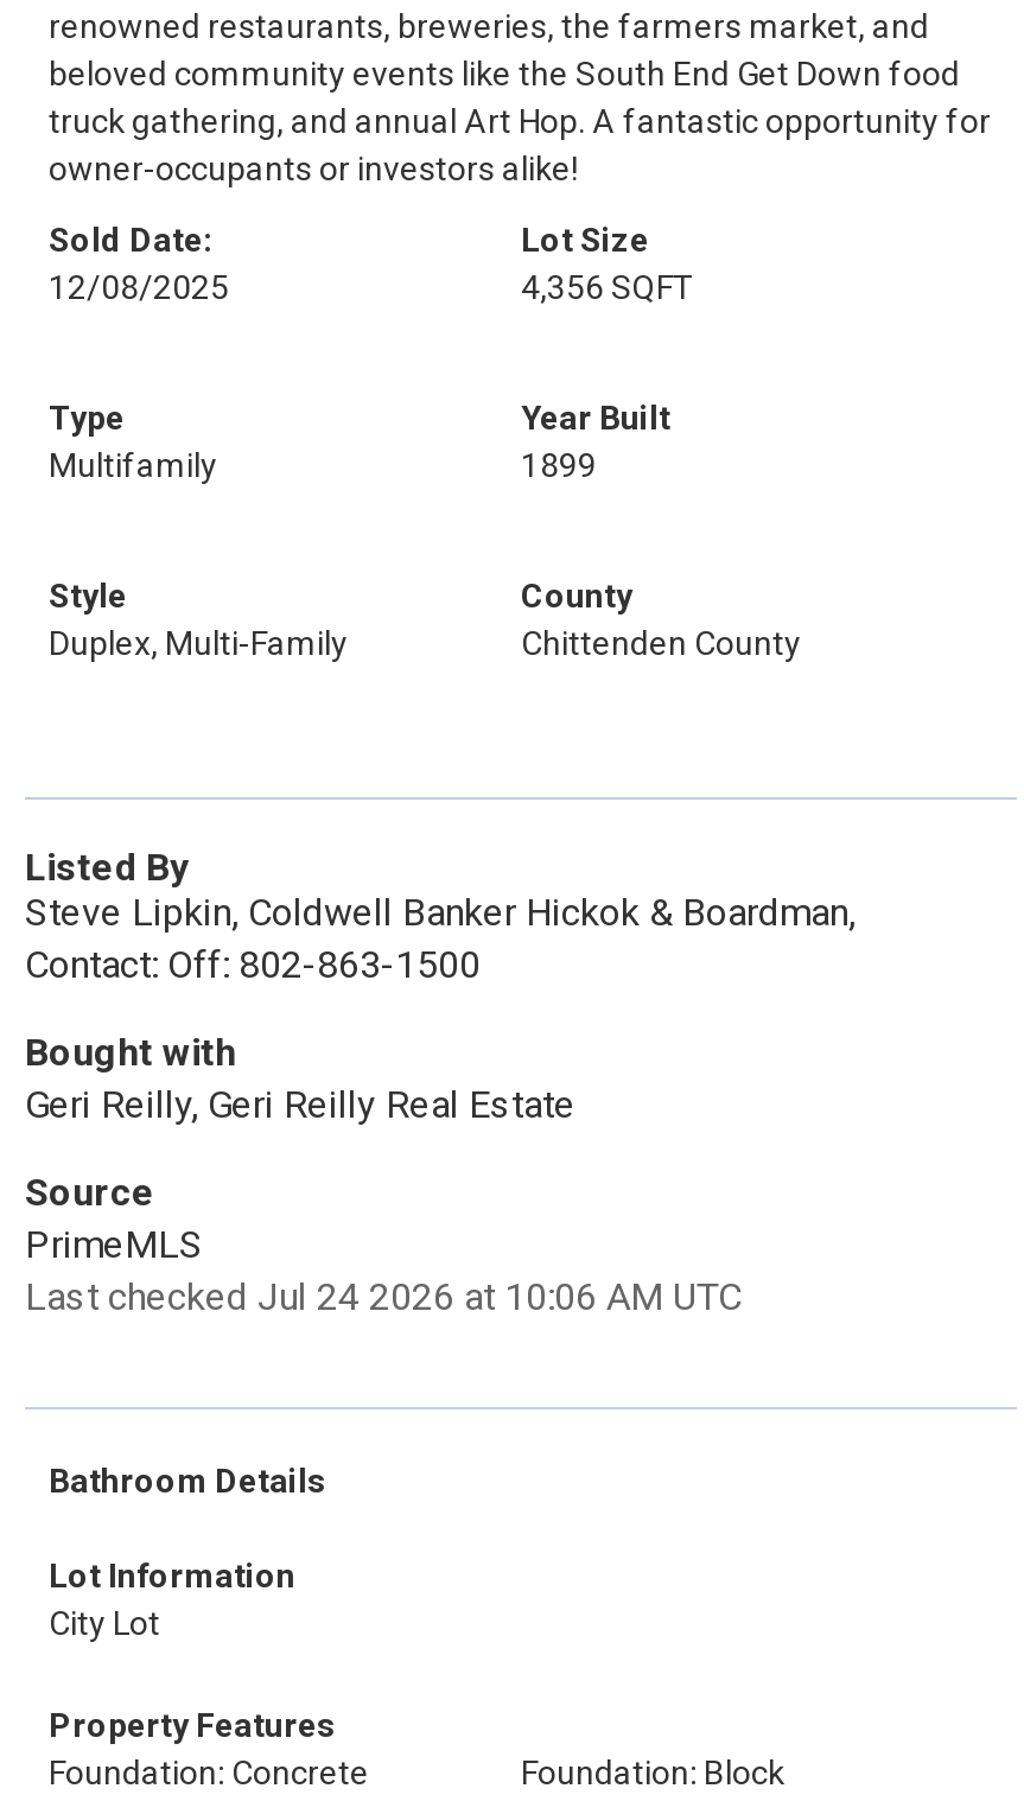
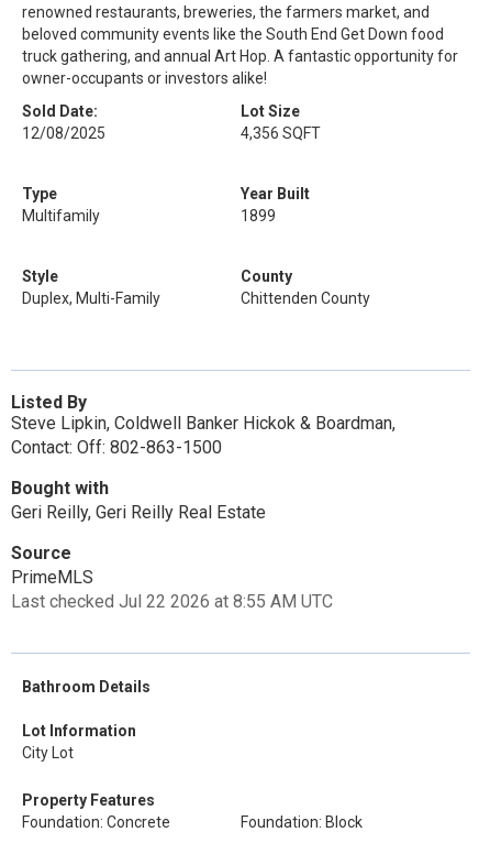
[25,1274,742,1319] Last checked Jul 24 2026 at 10:06 AM UTC -> [11,591,333,612] Last checked Jul 22 2026 at 8:55 AM UTC

